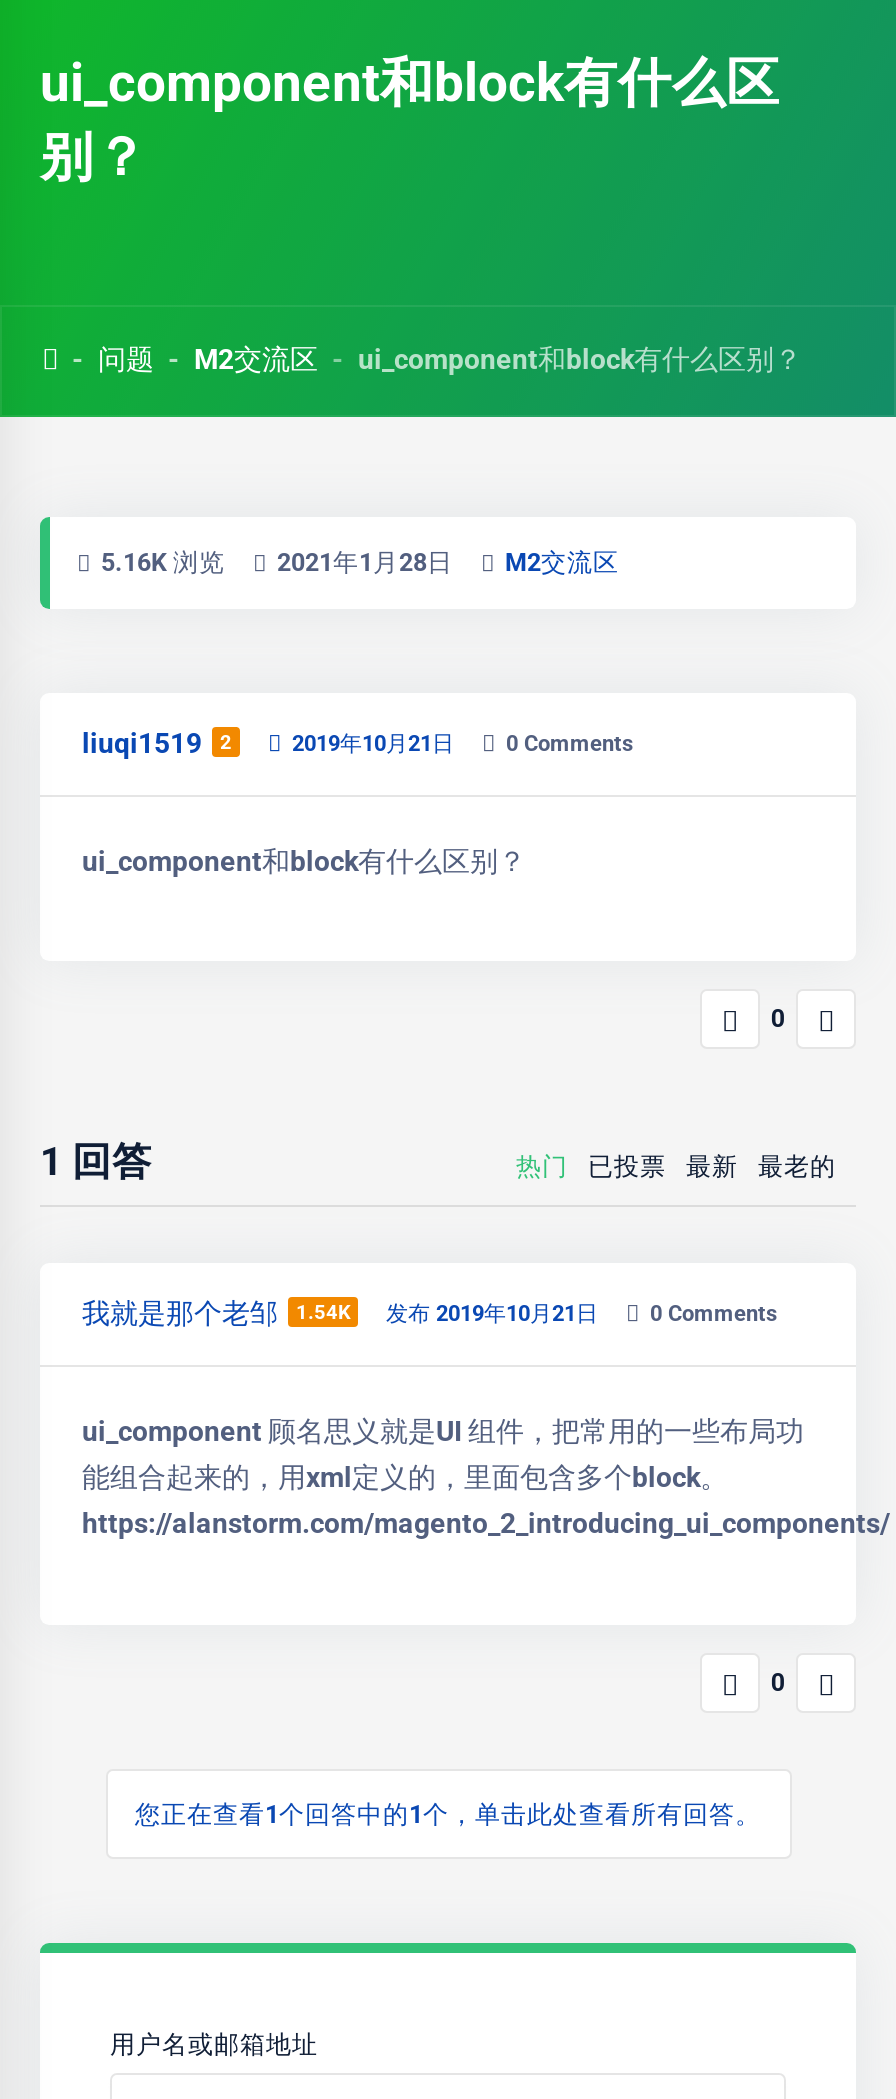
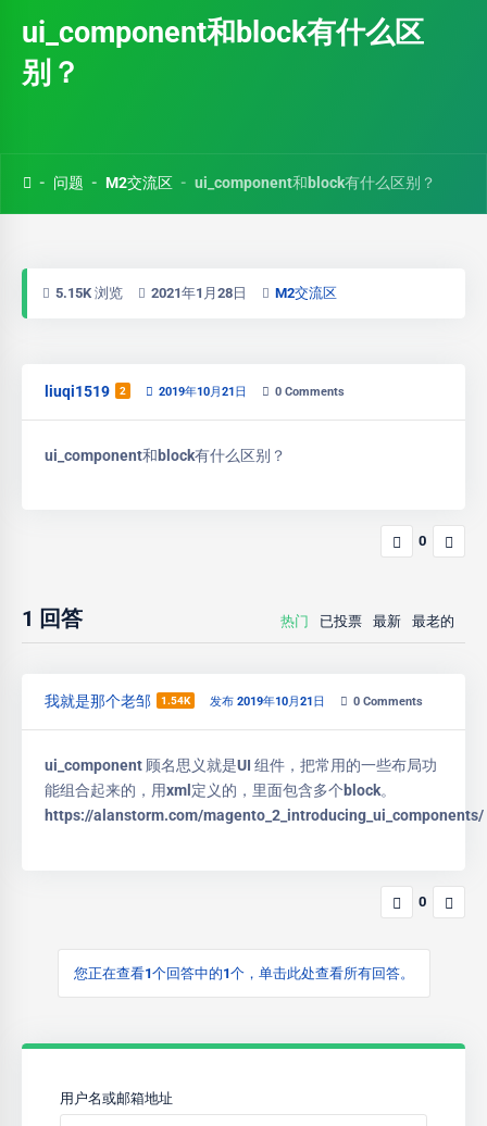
[101,546,619,576] 5.16K 浏览 2021年1月28日 M2交流区 -> [55,284,336,301] 5.15K 浏览 2021年1月28日 M2交流区

